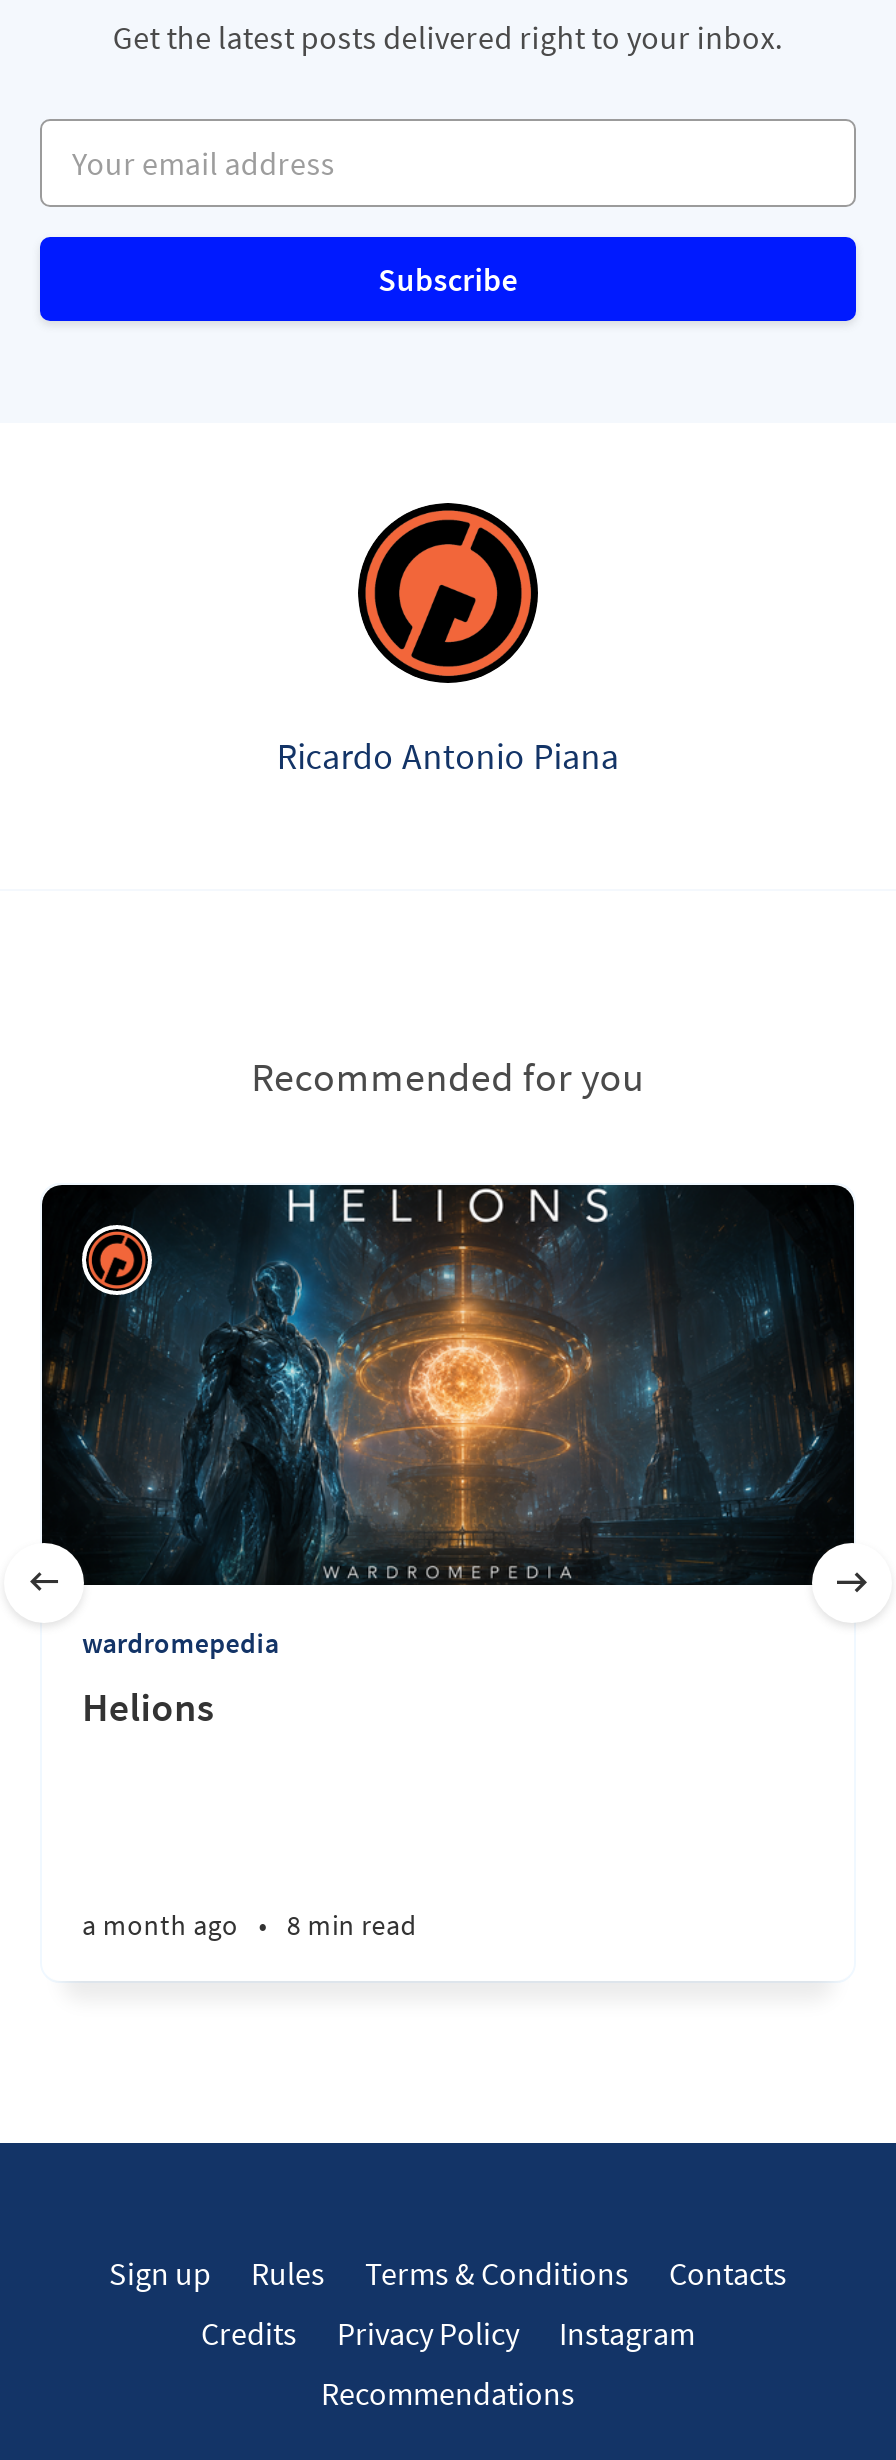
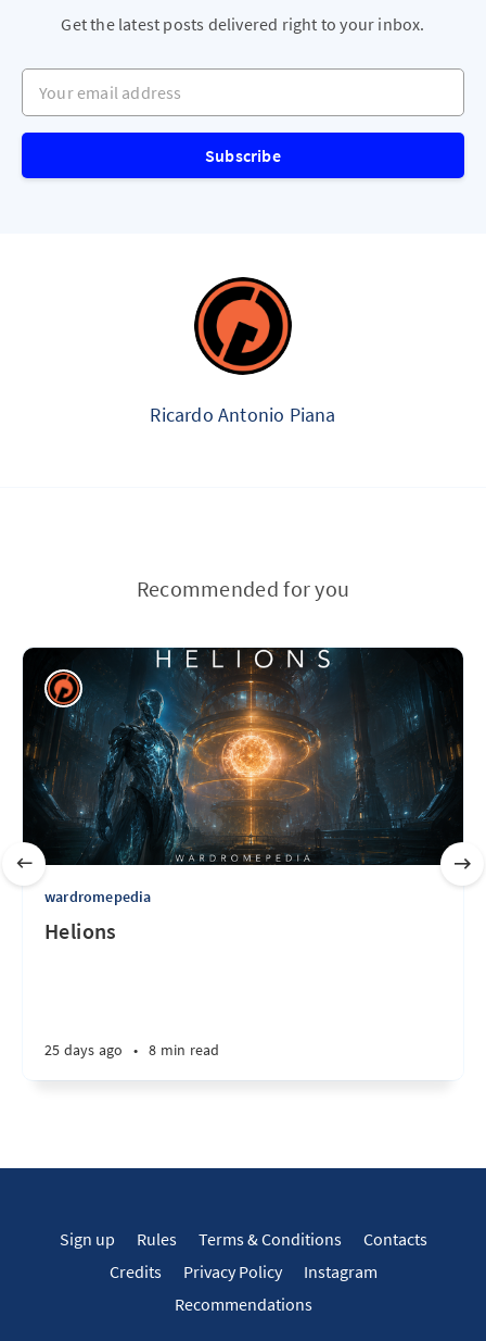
[82,1907,417,1943] a month ago • 8 min read -> [44,1040,220,1060] 25 days ago • 8 min read

